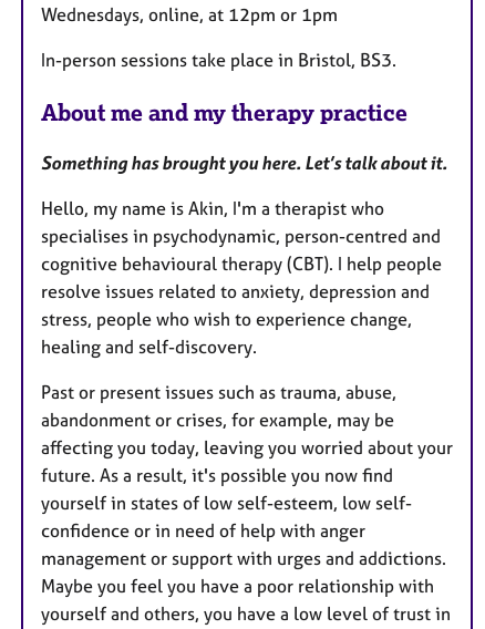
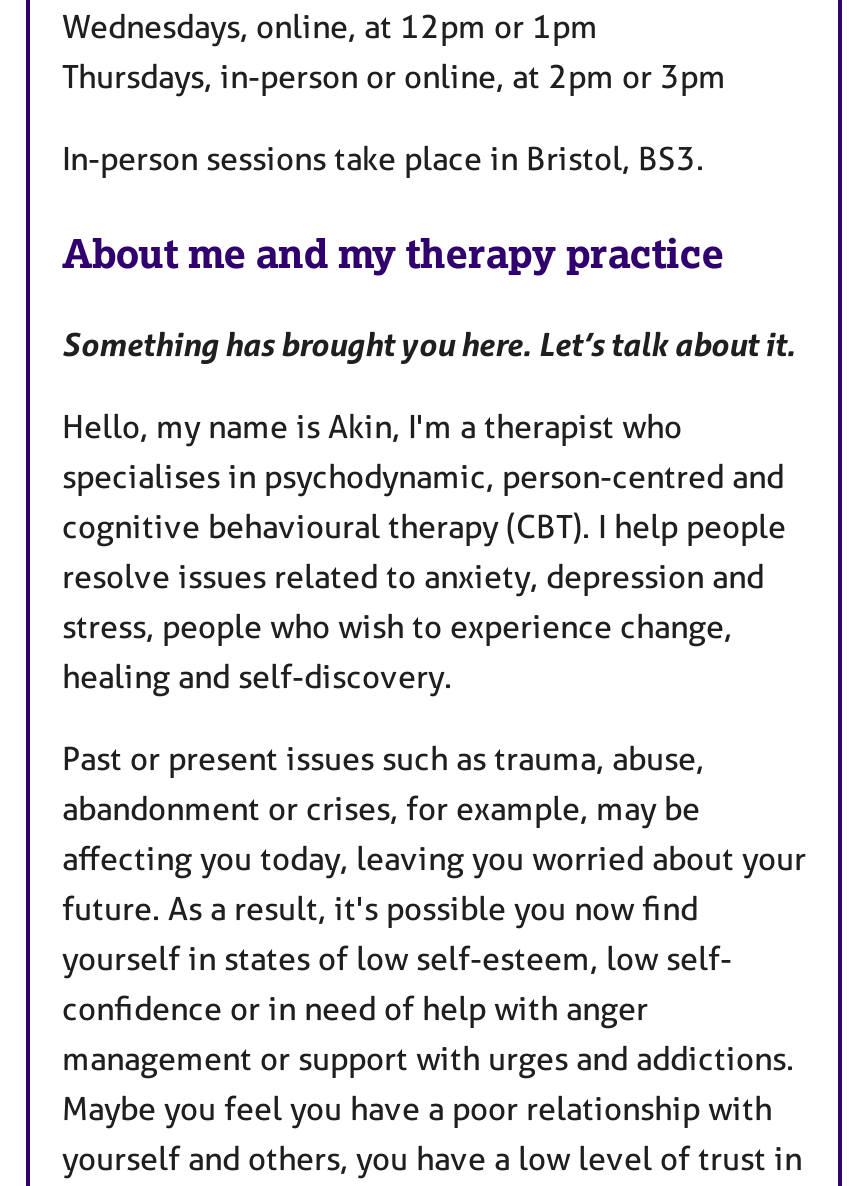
none -> [62,55,726,95] Thursdays, in-person or online, at 2pm or 3pm

